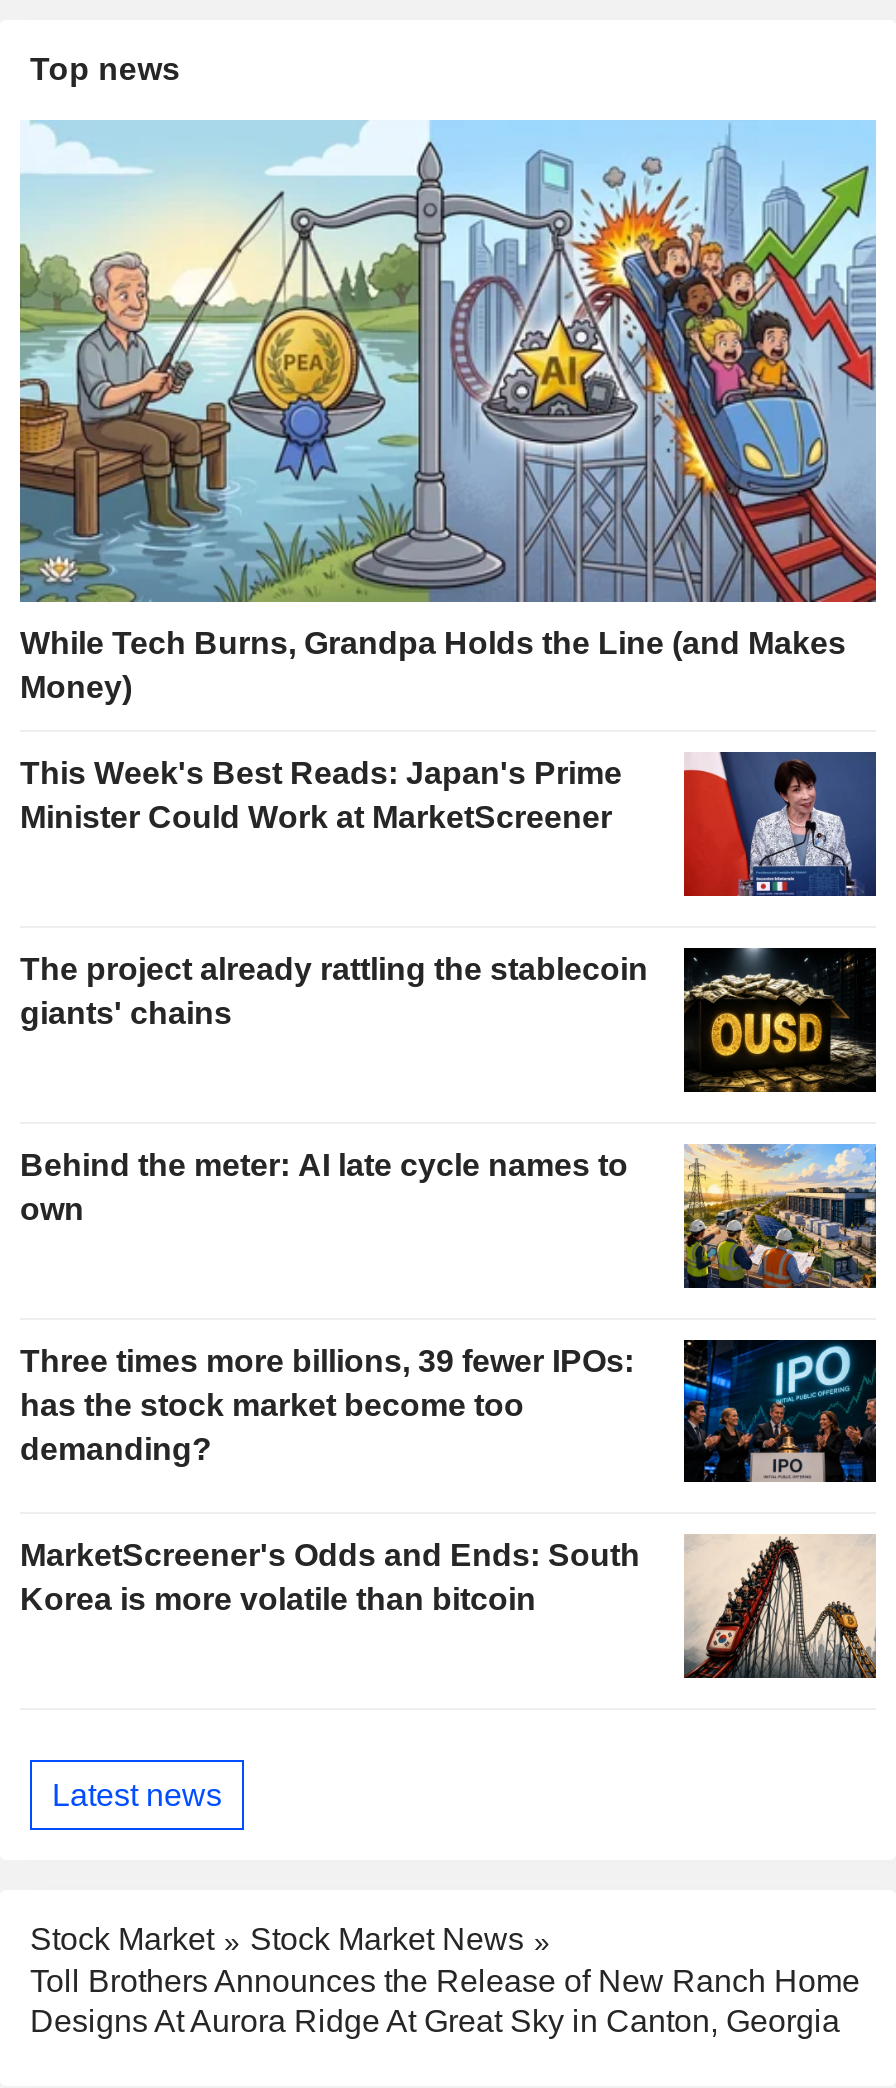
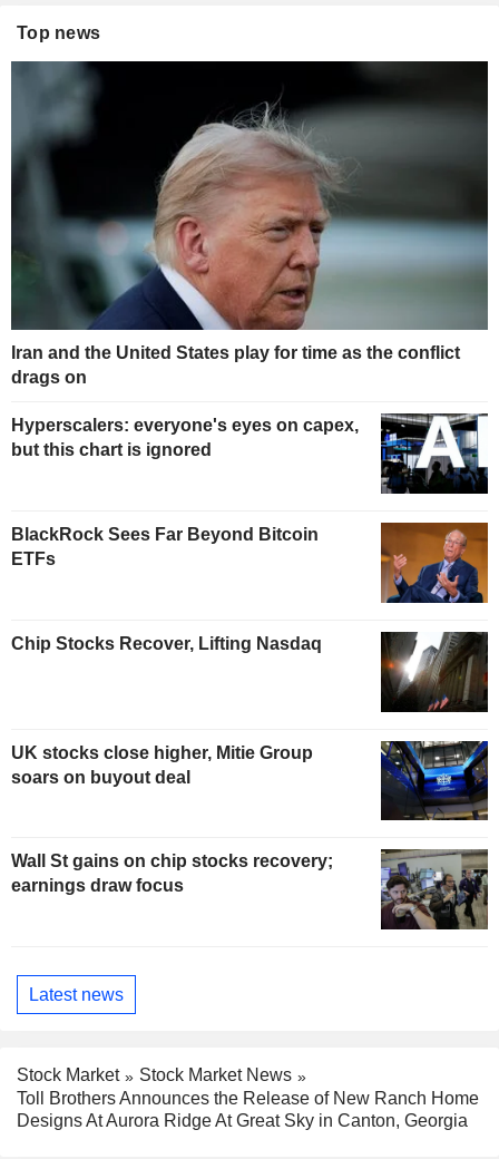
[18,120,876,704] [image] | While Tech Burns, Grandpa Holds the Line (and Makes | Money) -> [10,60,489,387] [image] | Iran and the United States play for time as the conflict | drags on
[20,752,878,898] [image] | This Week's Best Reads: Japan's Prime | Minister Could Work at MarketScreener -> [11,412,488,495] [image] | Hyperscalers: everyone's eyes on capex, | but this chart is ignored
[20,952,648,1030] The project already rattling the stablecoin | giants' chains -> [11,525,319,568] BlackRock Sees Far Beyond Bitcoin | ETFs
[682,946,878,1094] [image] -> [380,522,489,604] [image]
[20,1147,628,1225] Behind the meter: AI late cycle names to | own -> [11,634,322,653] Chip Stocks Recover, Lifting Nasdaq
[682,1142,878,1290] [image] -> [380,631,489,713] [image]
[20,1343,634,1465] Three times more billions, 39 fewer IPOs: | has the stock market become too | demanding? -> [11,743,313,786] UK stocks close higher, Mitie Group | soars on buyout deal
[682,1338,878,1482] [image] -> [380,740,489,820] [image]
[20,1539,640,1617] MarketScreener's Odds and Ends: South | Korea is more volatile than bitcoin -> [11,852,333,895] Wall St gains on chip stocks recovery; | earnings draw focus
[684,1534,876,1678] [image] -> [381,848,489,929] [image]

